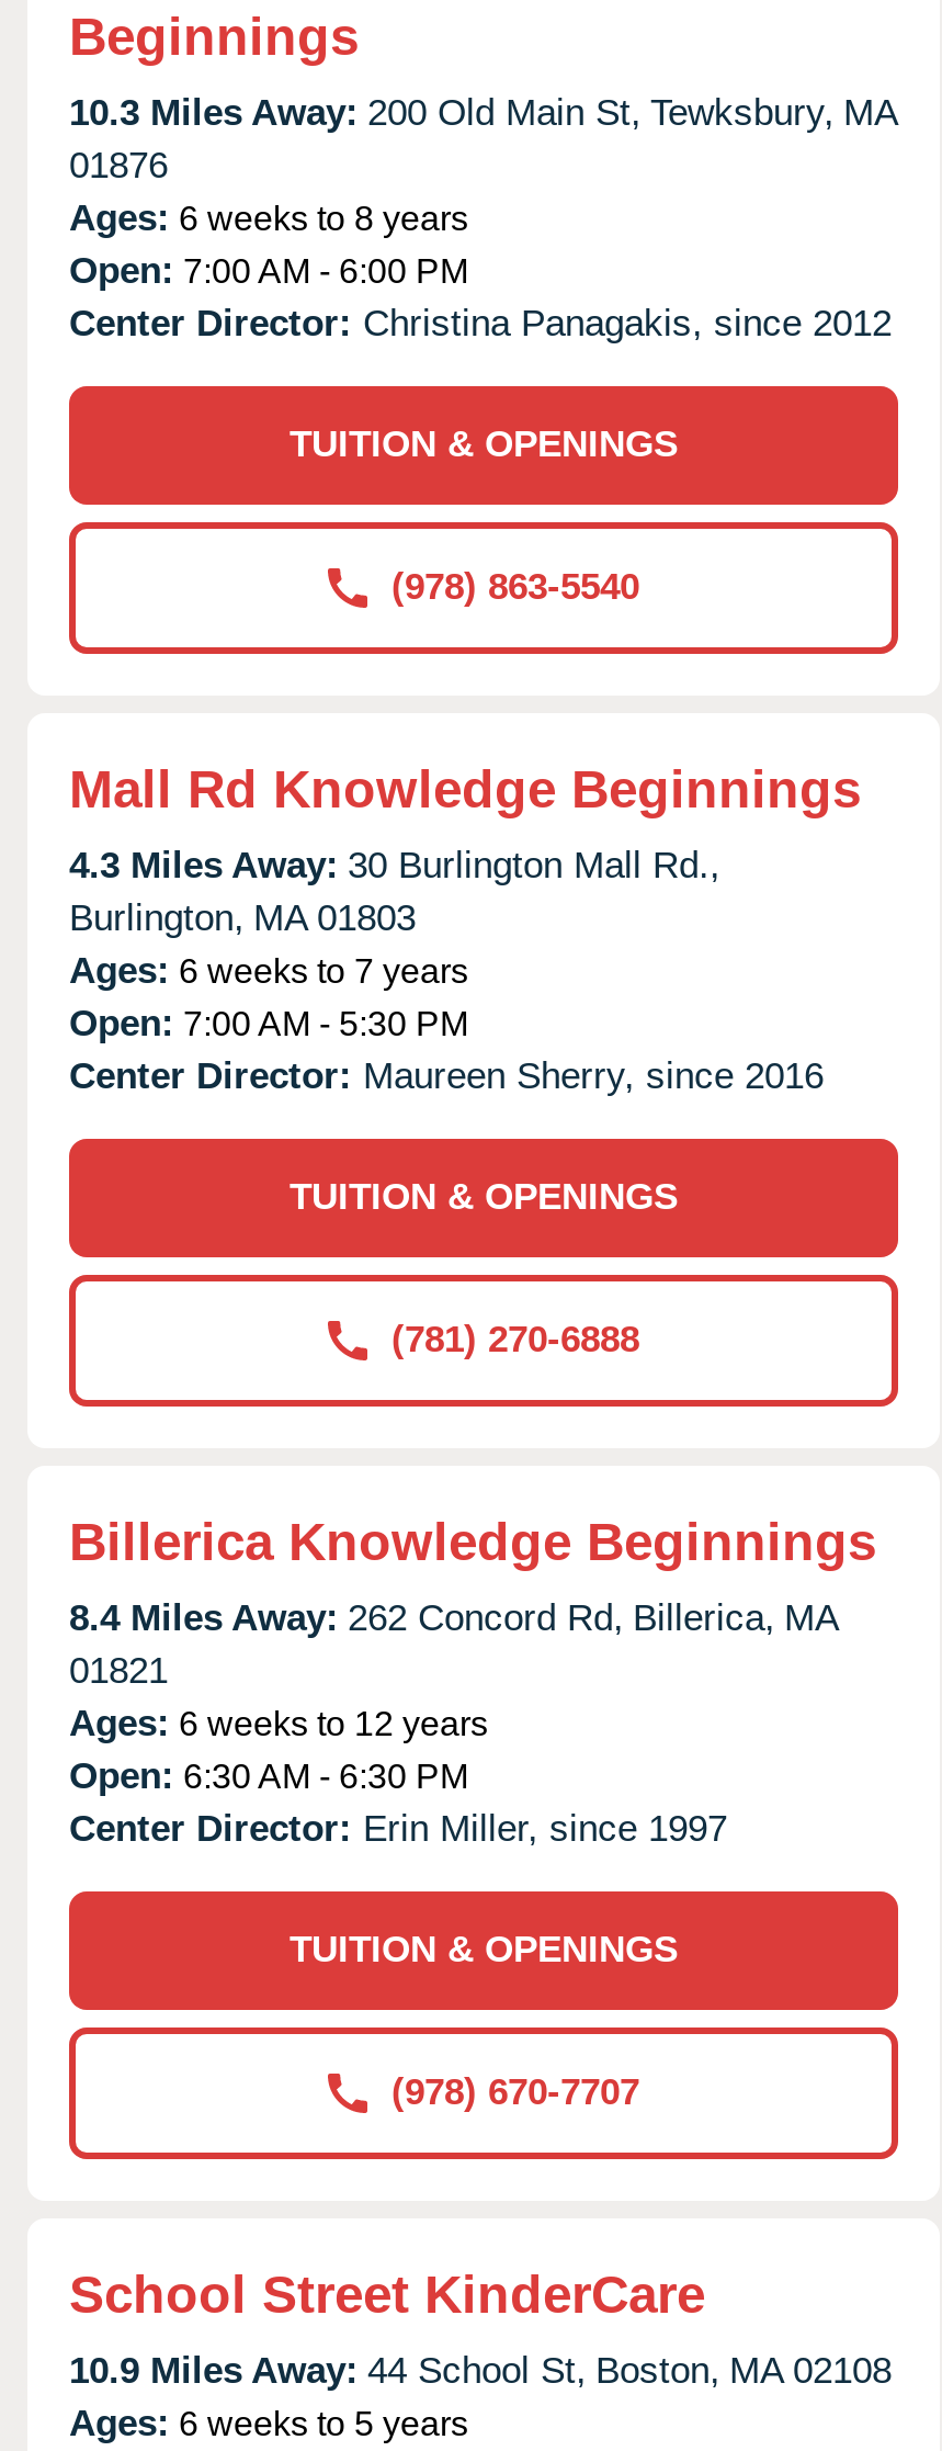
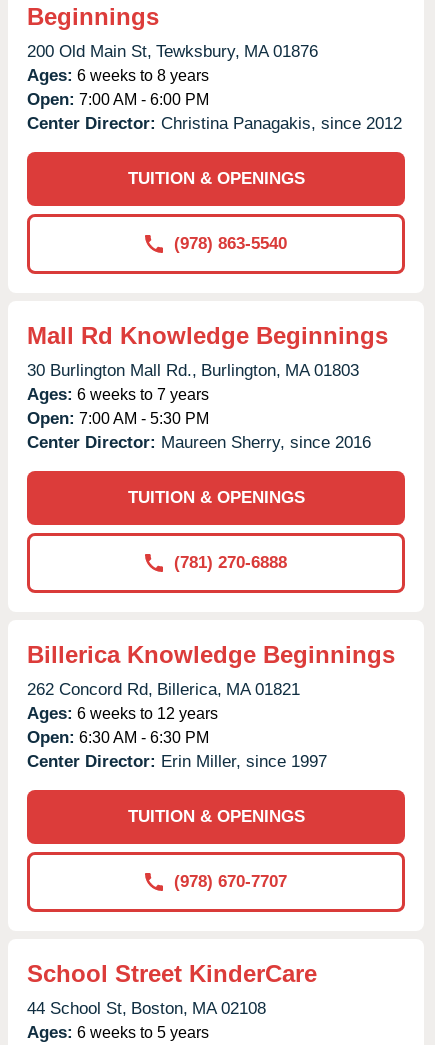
[69,92,898,186] 10.3 Miles Away: 200 Old Main St, Tewksbury, MA | 01876 -> [27,42,318,61] 200 Old Main St, Tewksbury, MA 01876
[69,844,720,939] 4.3 Miles Away: 30 Burlington Mall Rd., | Burlington, MA 01803 -> [27,361,359,380] 30 Burlington Mall Rd., Burlington, MA 01803
[69,1597,839,1691] 8.4 Miles Away: 262 Concord Rd, Billerica, MA | 01821 -> [27,680,300,699] 262 Concord Rd, Billerica, MA 01821
[69,2350,892,2391] 10.9 Miles Away: 44 School St, Boston, MA 02108 -> [27,999,266,1018] 44 School St, Boston, MA 02108

